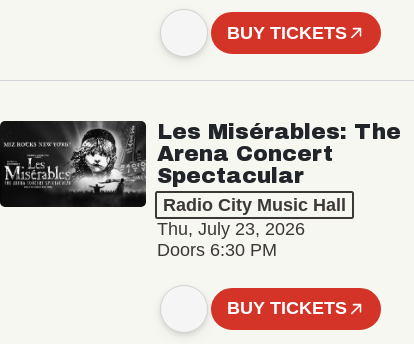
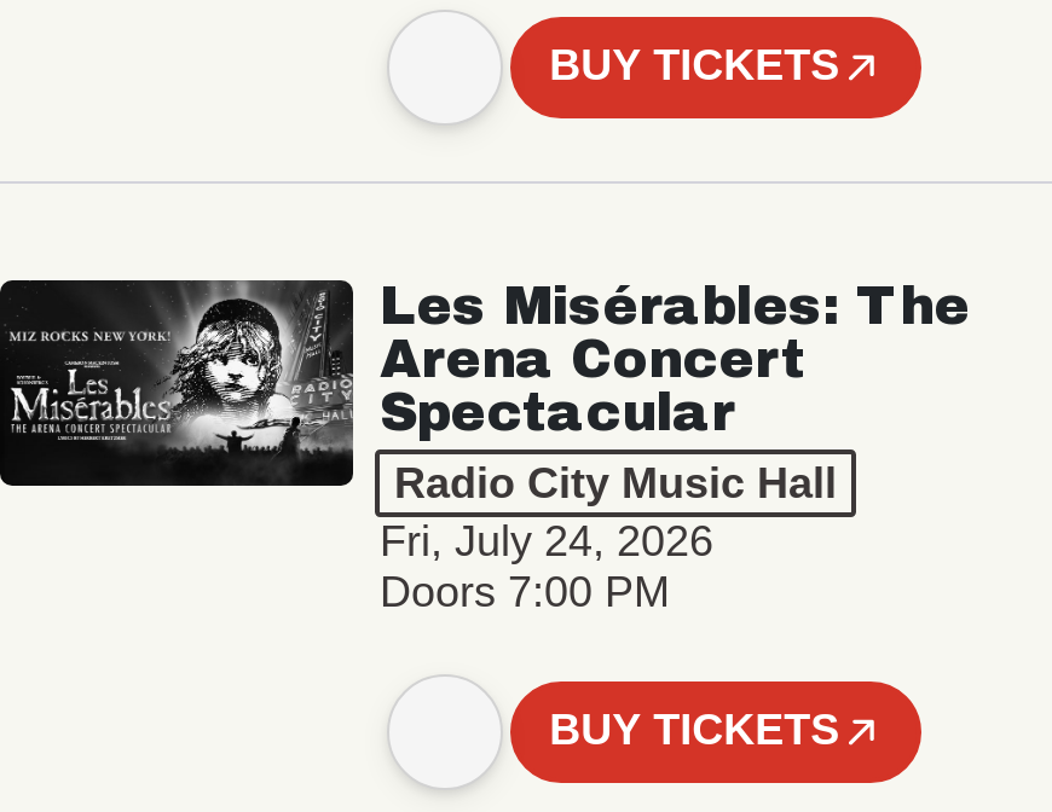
[157,219,305,239] Thu, July 23, 2026 -> [380,516,713,564] Fri, July 24, 2026
[157,240,277,260] Doors 6:30 PM -> [380,567,670,615] Doors 7:00 PM

